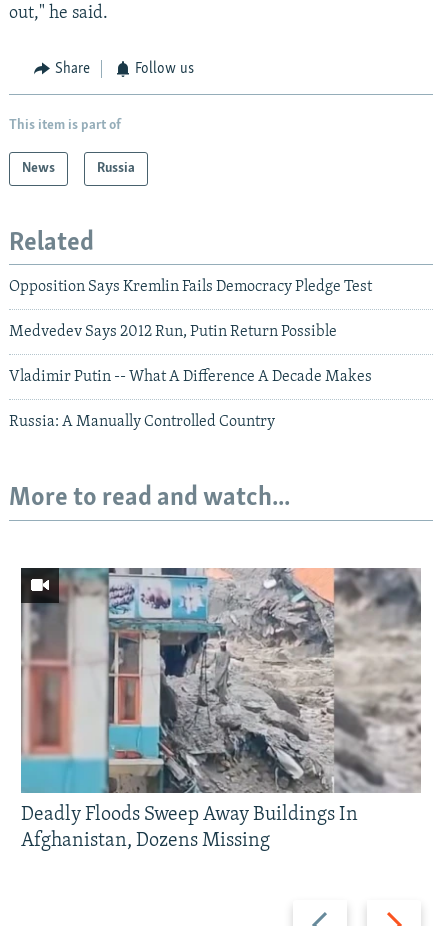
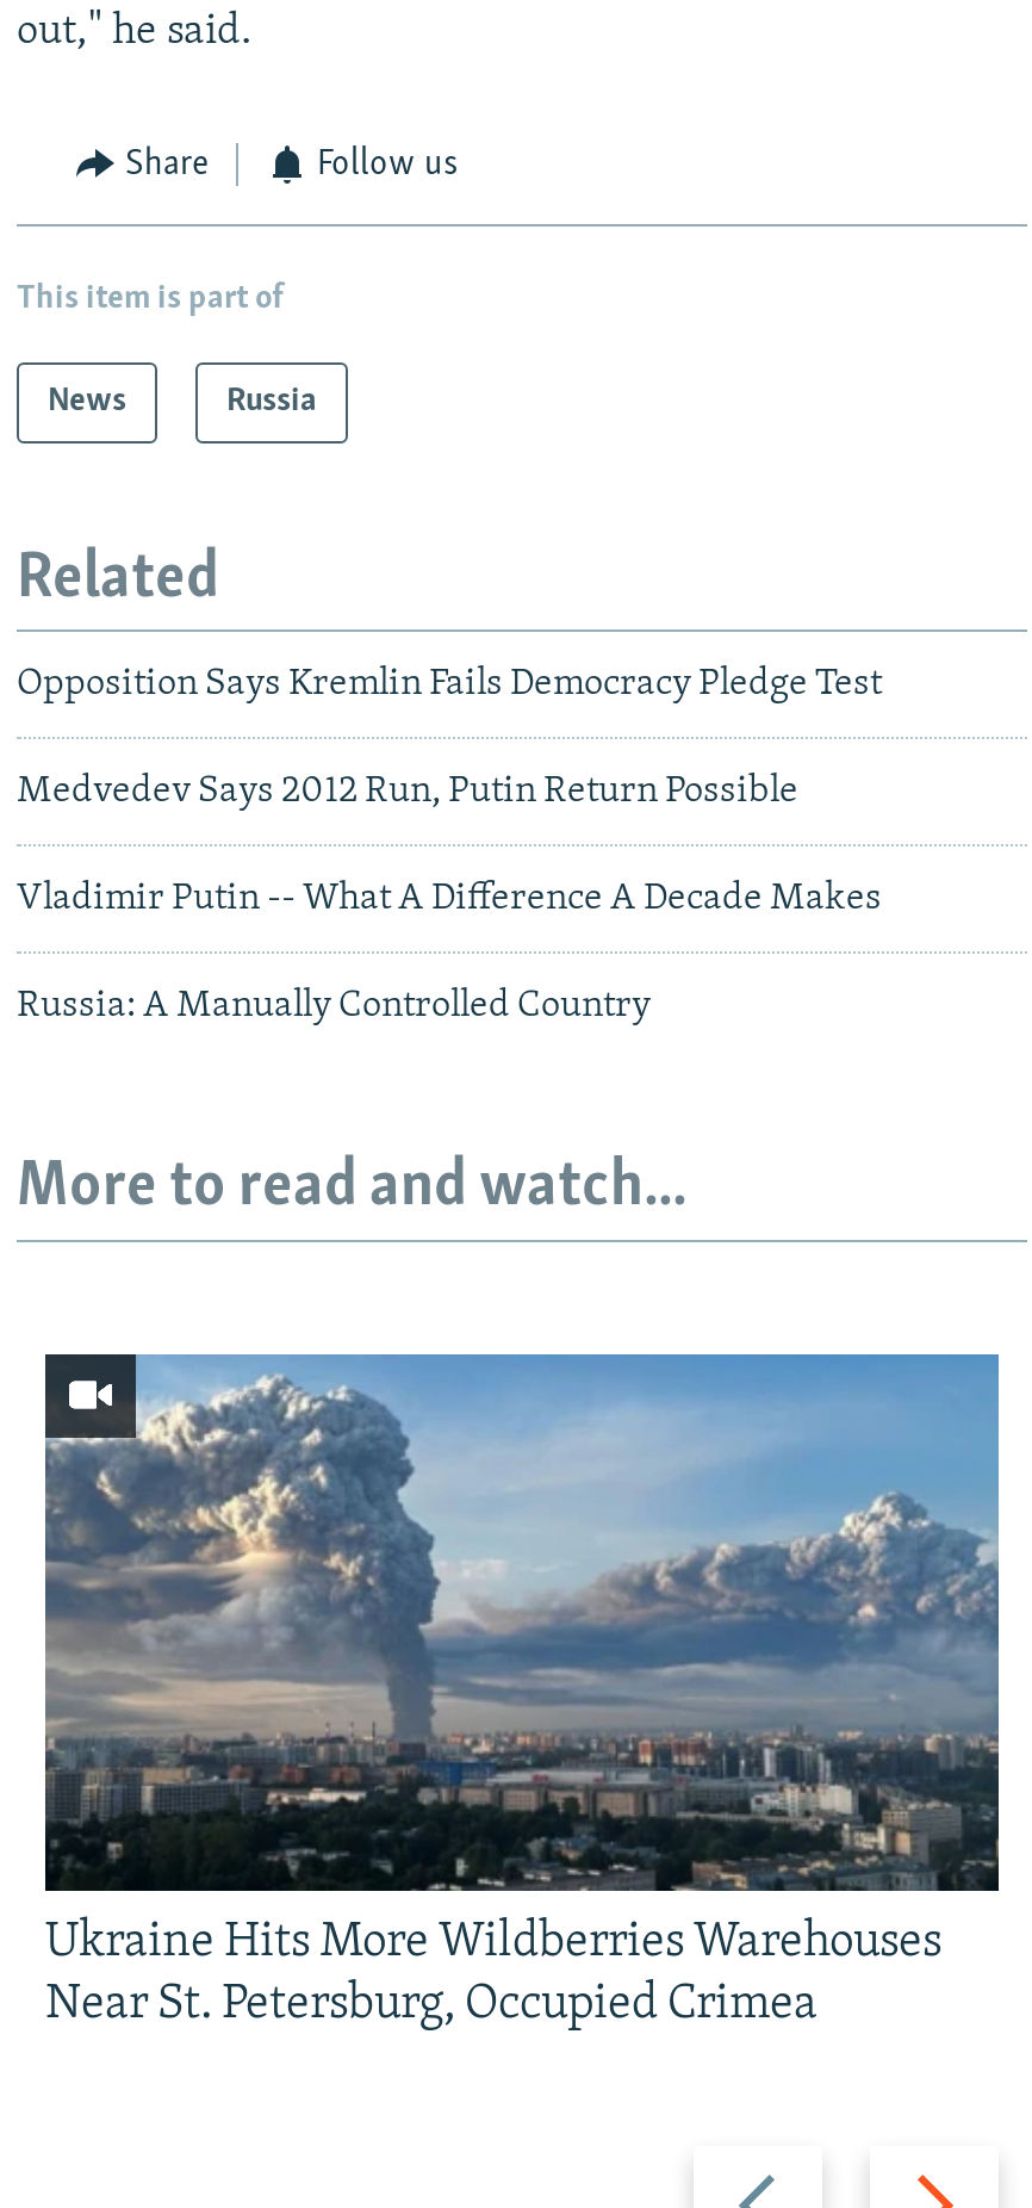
[20,567,422,851] [image] | Deadly Floods Sweep Away Buildings In | Afghanistan, Dozens Missing -> [43,1352,1001,2029] [image] | Ukraine Hits More Wildberries Warehouses | Near St. Petersburg, Occupied Crimea

